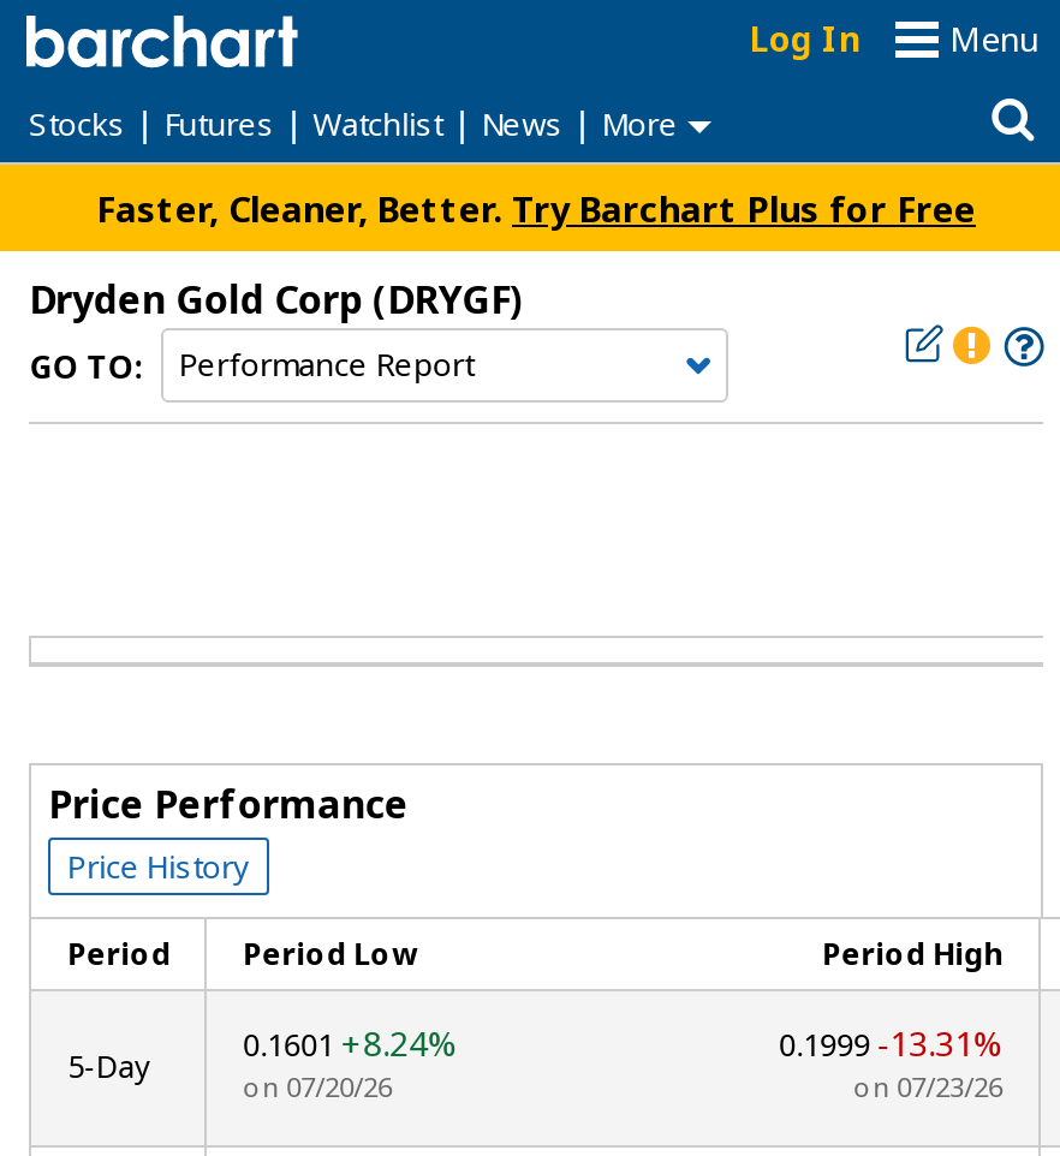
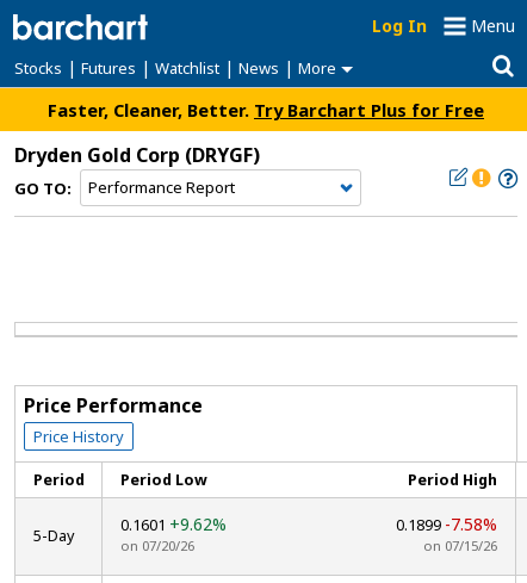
[243,1020,457,1065] 0.1601 +8.24% -> [121,512,227,535] 0.1601 +9.62%
[779,1020,1003,1065] 0.1999 -13.31% -> [396,512,497,535] 0.1899 -7.58%
[854,1068,1003,1104] on 07/23/26 -> [423,536,497,554] on 07/15/26

